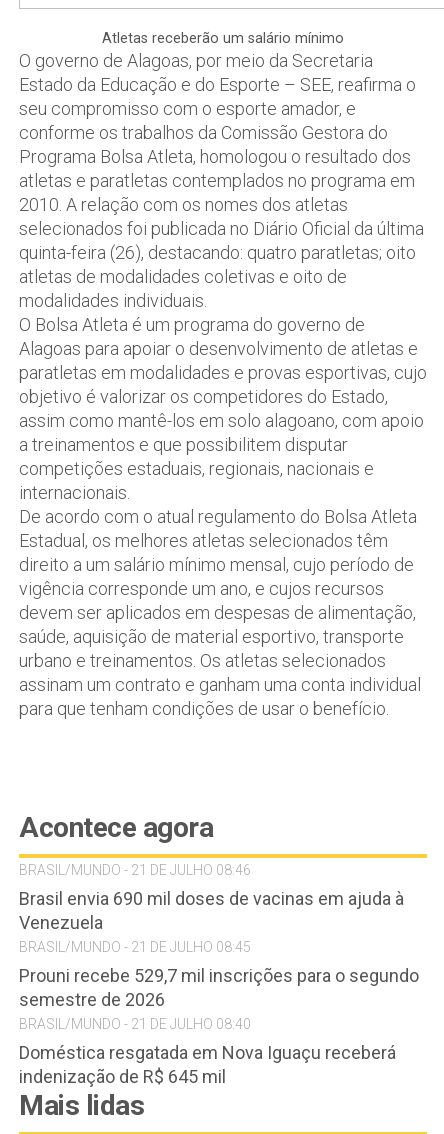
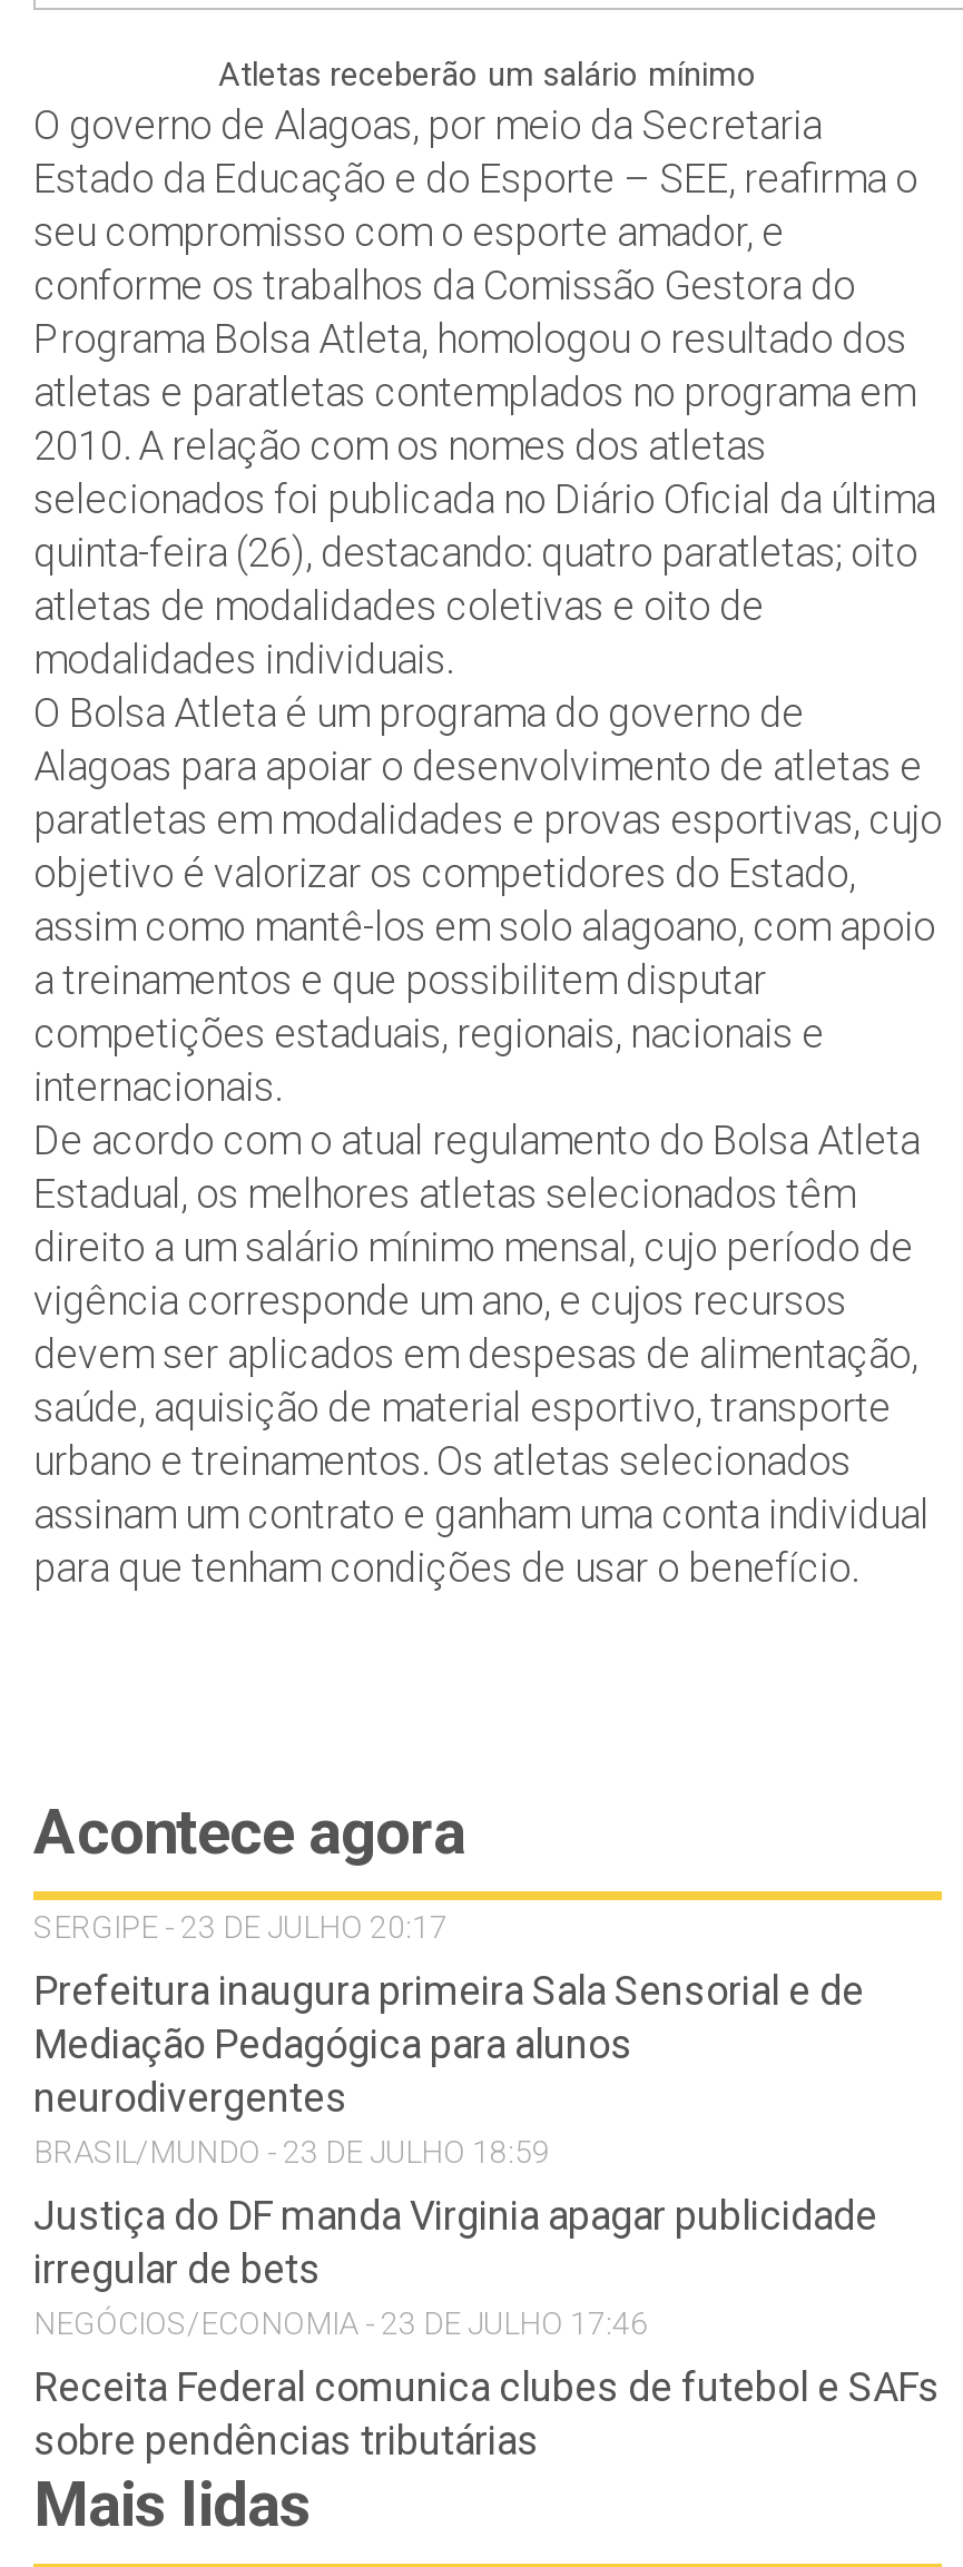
[19,862,251,878] BRASIL/MUNDO - 21 DE JULHO 08:46 -> [33,1909,448,1945] SERGIPE - 23 DE JULHO 20:17
[19,888,404,955] Brasil envia 690 mil doses de vacinas em ajuda à | Venezuela | BRASIL/MUNDO - 21 DE JULHO 08:45 -> [33,1967,864,2170] Prefeitura inaugura primeira Sala Sensorial e de | Mediação Pedagógica para alunos | neurodivergentes | BRASIL/MUNDO - 23 DE JULHO 18:59
[19,965,419,1032] Prouni recebe 529,7 mil inscrições para o segundo | semestre de 2026 | BRASIL/MUNDO - 21 DE JULHO 08:40 -> [33,2192,877,2341] Justiça do DF manda Virginia apagar publicidade | irregular de bets | NEGÓCIOS/ECONOMIA - 23 DE JULHO 17:46
[19,1042,396,1087] Doméstica resgatada em Nova Iguaçu receberá | indenização de R$ 645 mil -> [33,2363,940,2463] Receita Federal comunica clubes de futebol e SAFs | sobre pendências tributárias

